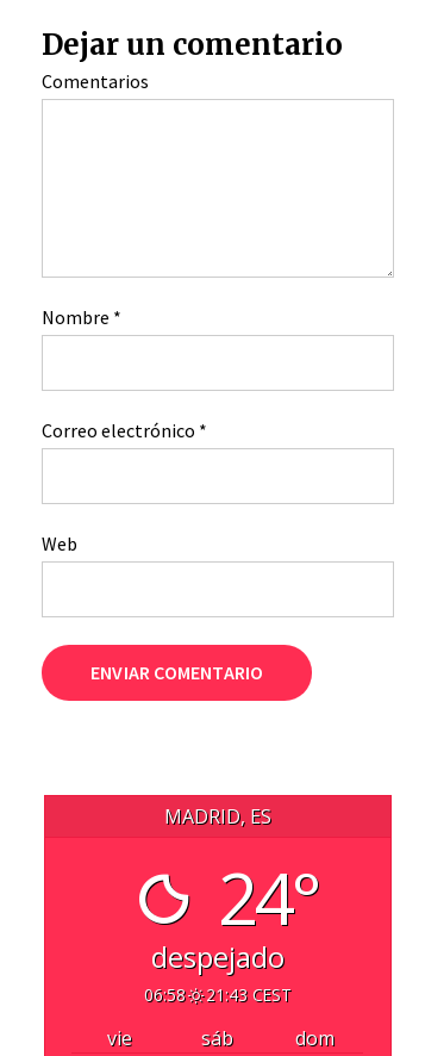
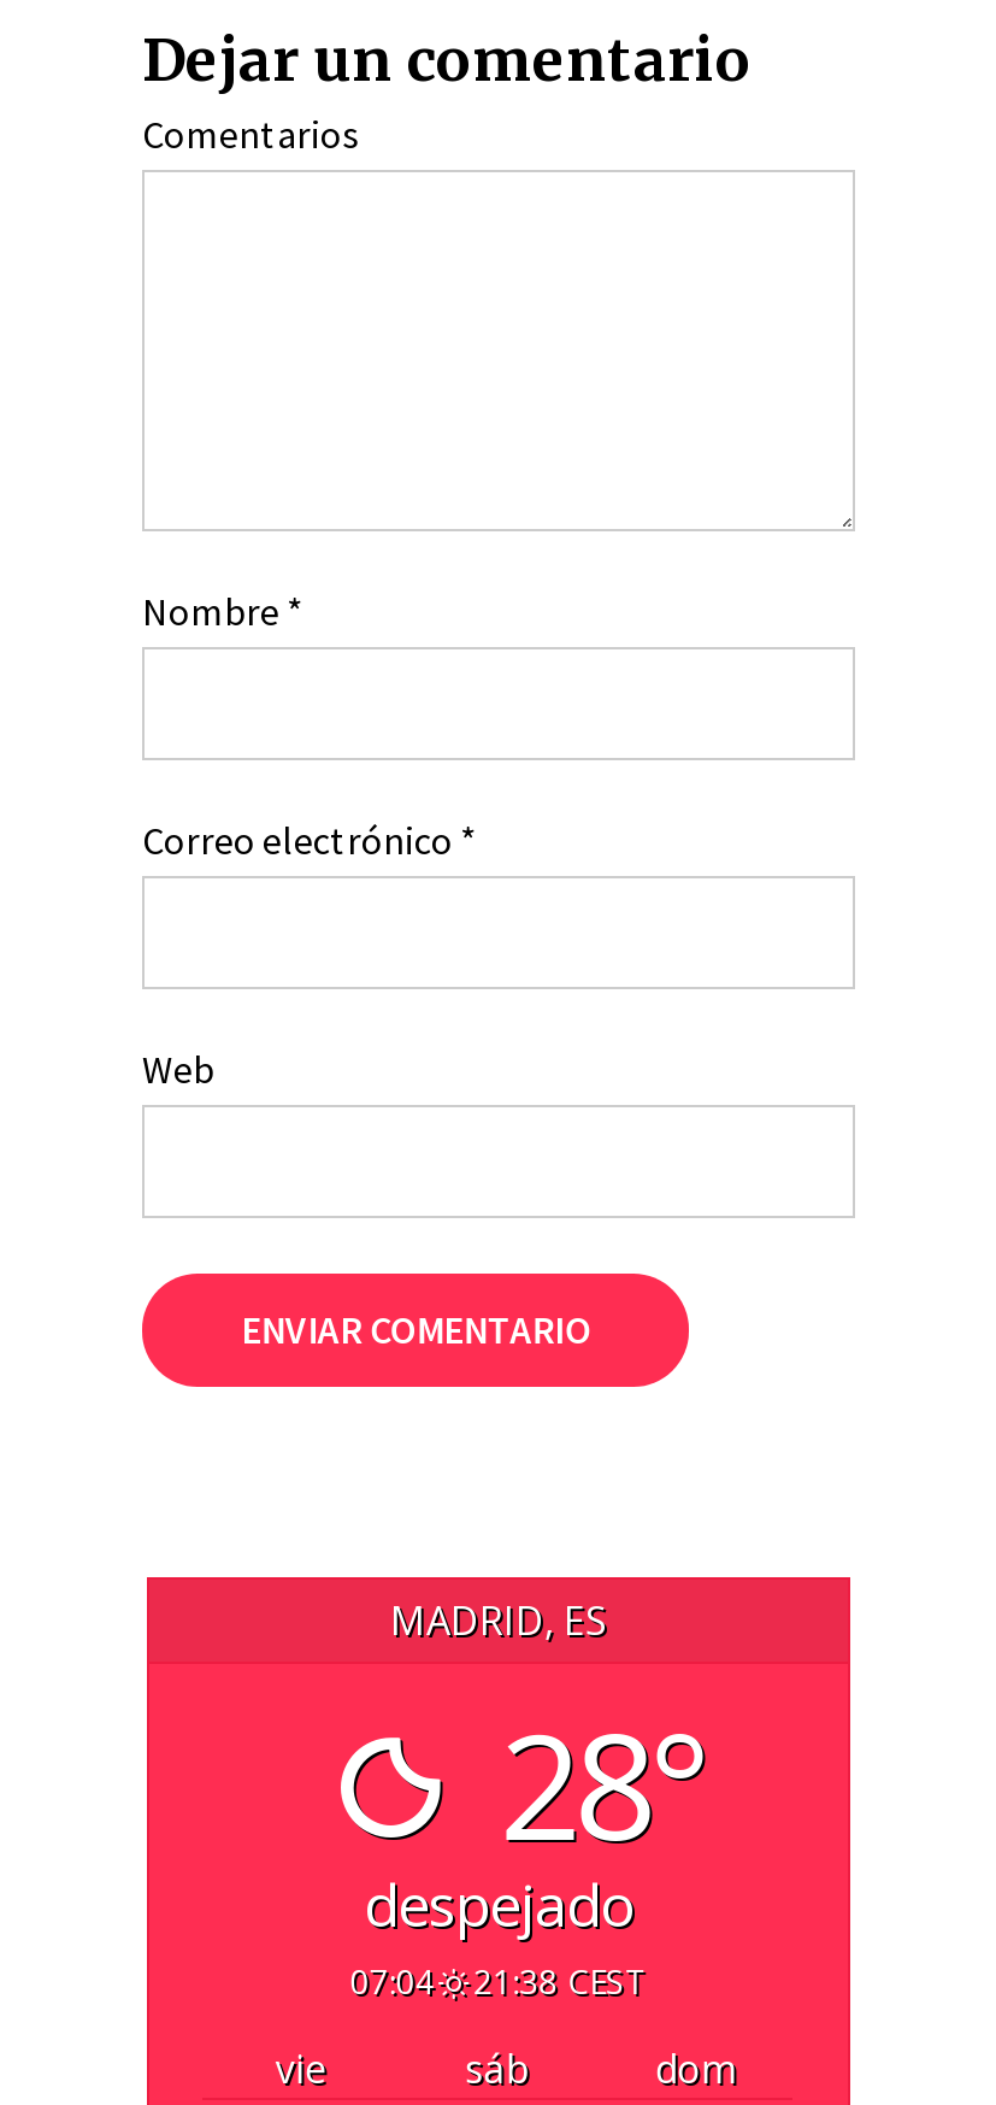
[218,849,318,946] 24° -> [499,1686,701,1883] 28°
[145,983,186,1005] 06:58 -> [350,1957,435,2003] 07:04
[205,983,291,1005] 21:43 CEST -> [474,1957,647,2003] 21:38 CEST

